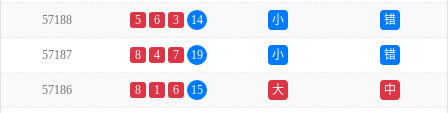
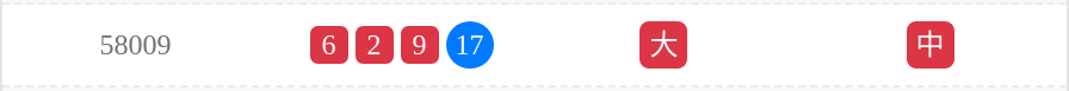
[42,13,141,27] 57188 | 5 -> [100,28,171,61] 58009
[42,13,396,97] 3 | 14 | 小 | 错 | 57187 | 8 | 4 | 7 | 19 | 小 | 错 | 57186 | 8 | 1 | 6 | 15 -> [367,28,484,61] 2 | 9 | 17

